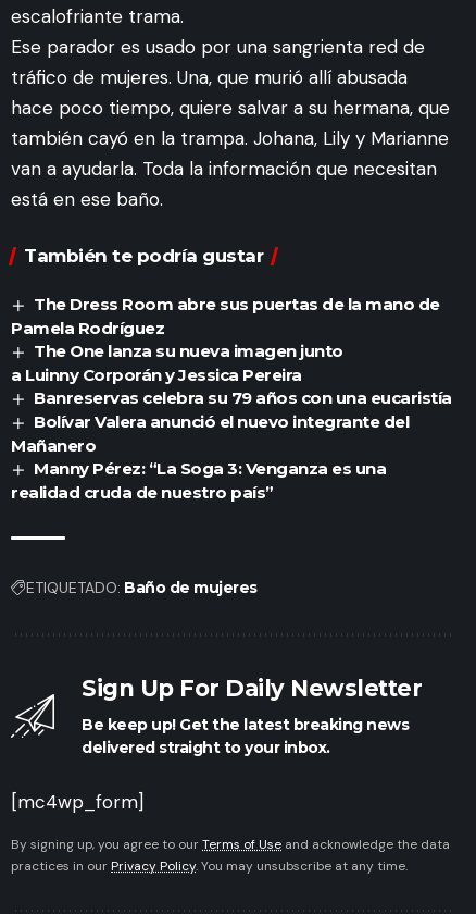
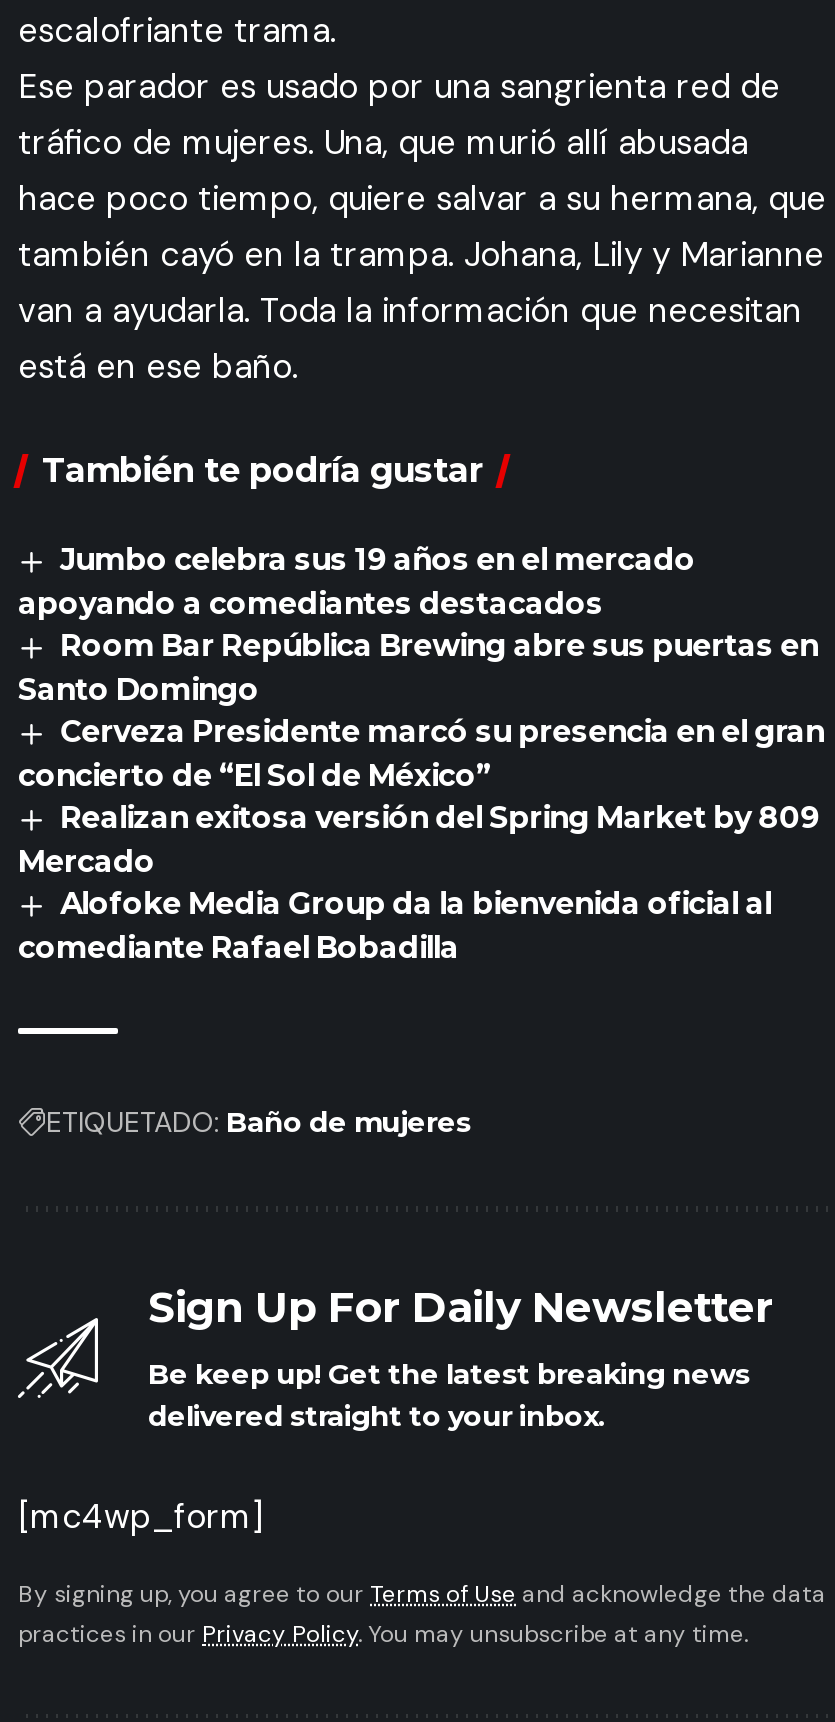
[11,294,452,502] The Dress Room abre sus puertas de la mano de | Pamela Rodríguez | The One lanza su nueva imagen junto | a Luinny Corporán y Jessica Pereira | Banreservas celebra su 79 años con una eucaristía | Bolívar Valera anunció el nuevo integrante del | Mañanero | Manny Pérez: “La Soga 3: Venganza es una | realidad cruda de nuestro país” -> [18,540,824,966] Jumbo celebra sus 19 años en el mercado | apoyando a comediantes destacados | Room Bar República Brewing abre sus puertas en | Santo Domingo | Cerveza Presidente marcó su presencia en el gran | concierto de “El Sol de México” | Realizan exitosa versión del Spring Market by 809 | Mercado | Alofoke Media Group da la bienvenida oficial al | comediante Rafael Bobadilla

